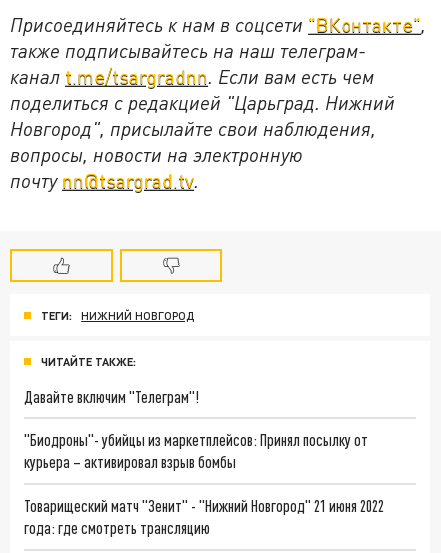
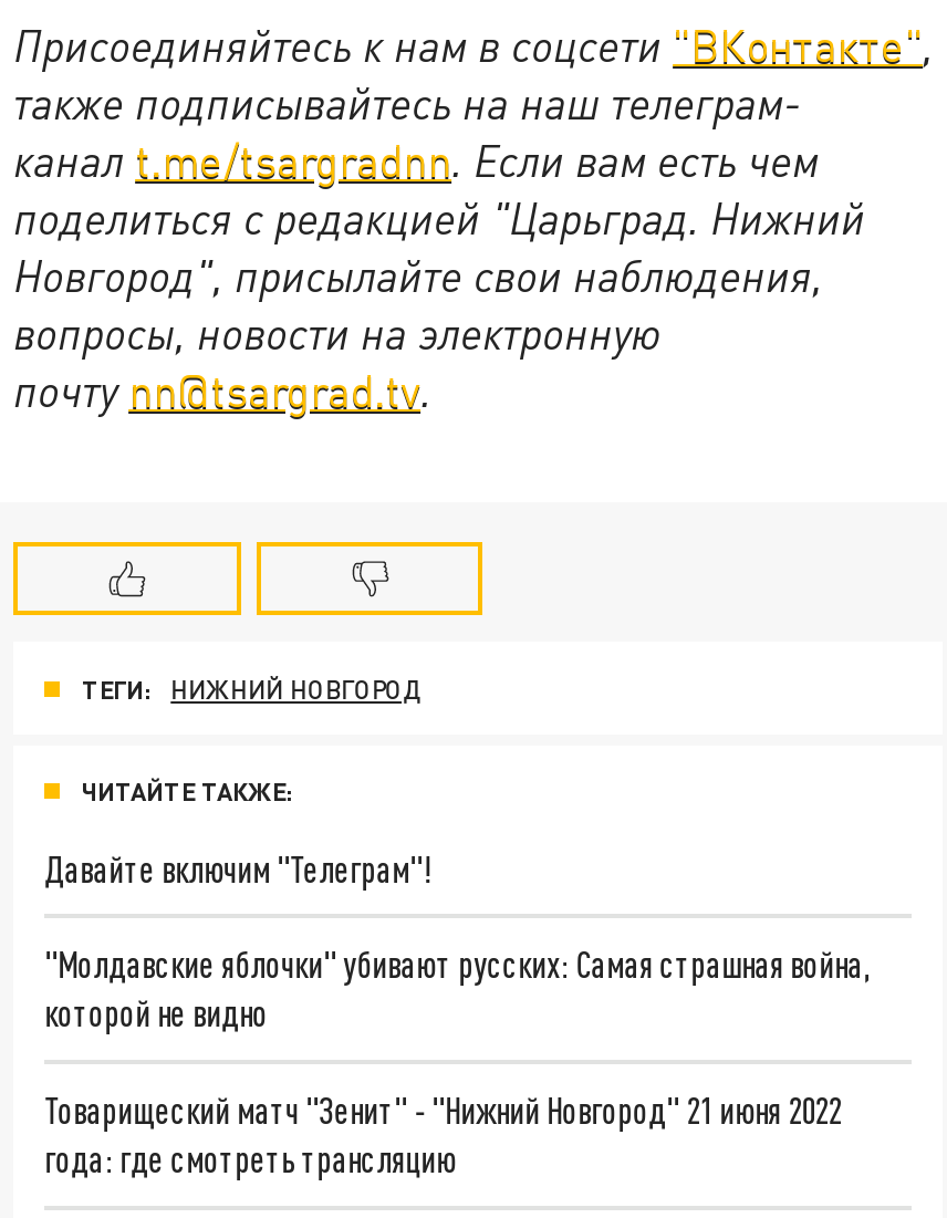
[24,430,368,471] "Биодроны"- убийцы из маркетплейсов: Принял посылку от | курьера – активировал взрыв бомбы -> [44,943,870,1034] "Молдавские яблочки" убивают русских: Самая страшная война, | которой не видно

